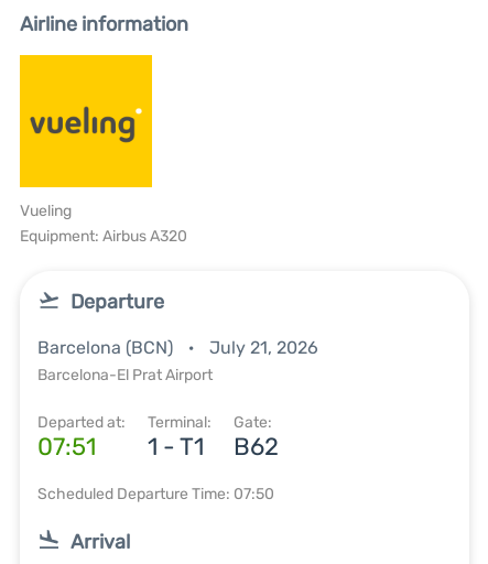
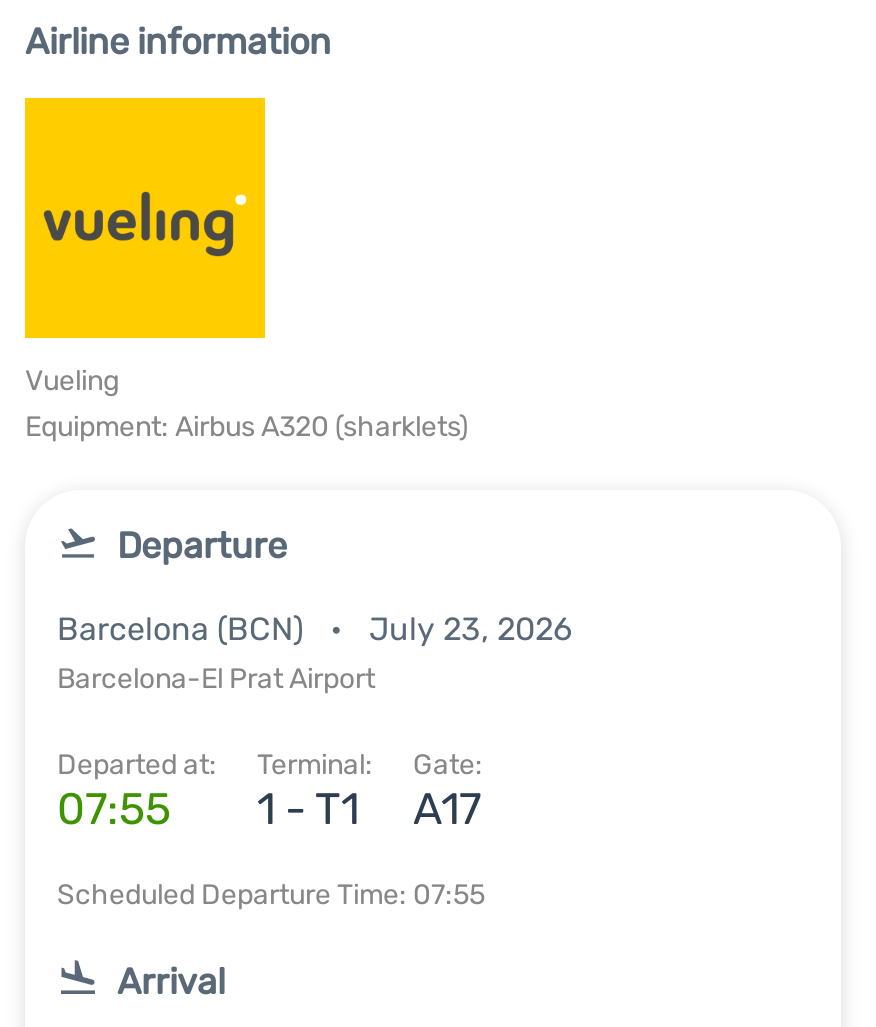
[20,227,187,246] Equipment: Airbus A320 -> [25,410,469,444] Equipment: Airbus A320 (sharklets)
[37,337,318,358] Barcelona (BCN) July 21, 2026 -> [57,610,573,648] Barcelona (BCN) July 23, 2026
[37,432,96,462] 07:51 -> [57,782,171,836] 07:55
[234,432,279,462] B62 -> [413,782,481,836] A17
[37,485,274,503] Scheduled Departure Time: 07:50 -> [57,878,485,912] Scheduled Departure Time: 07:55

